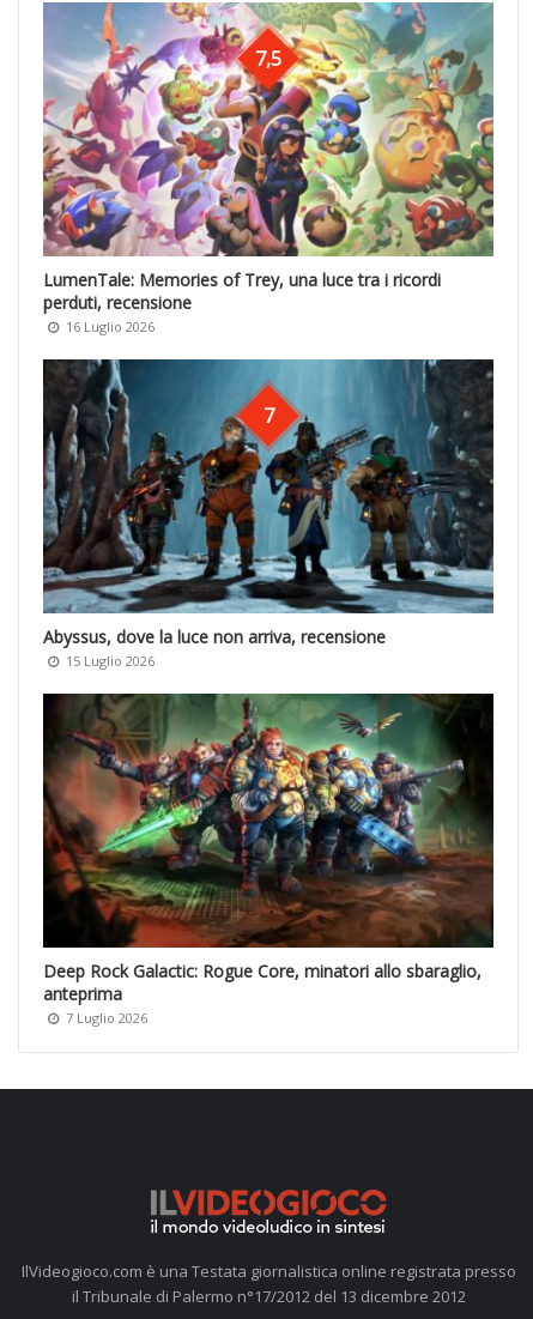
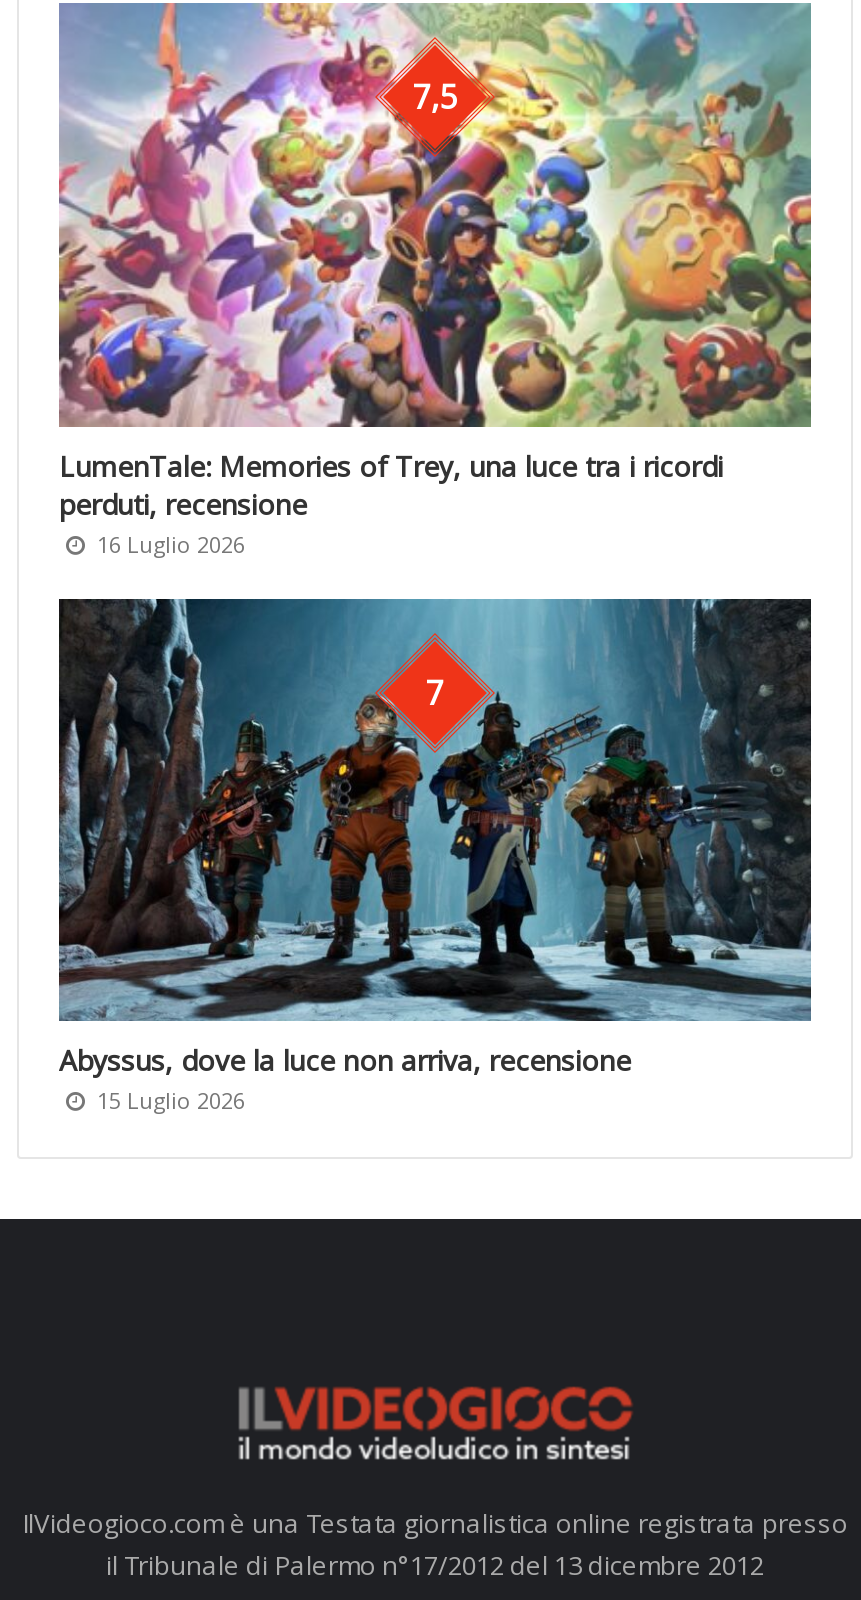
[42,692,495,1027] [image] | Deep Rock Galactic: Rogue Core, minatori allo sbaraglio, | anteprima | 7 Luglio 2026 -> none

